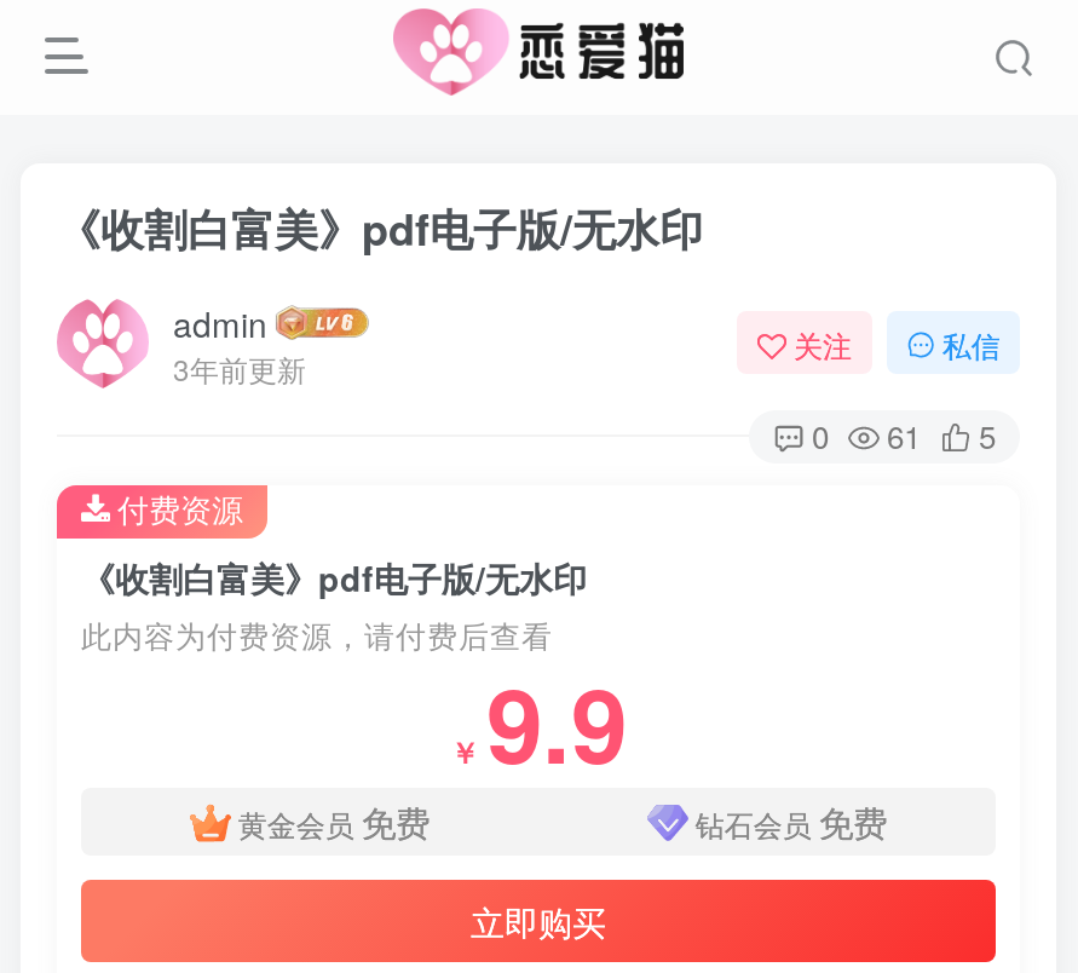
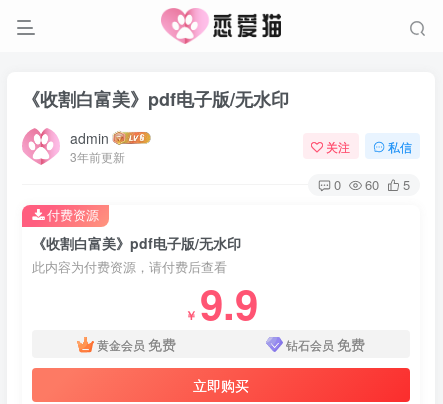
[812,413,996,459] 0 61 5 -> [334,175,410,194] 0 60 5

